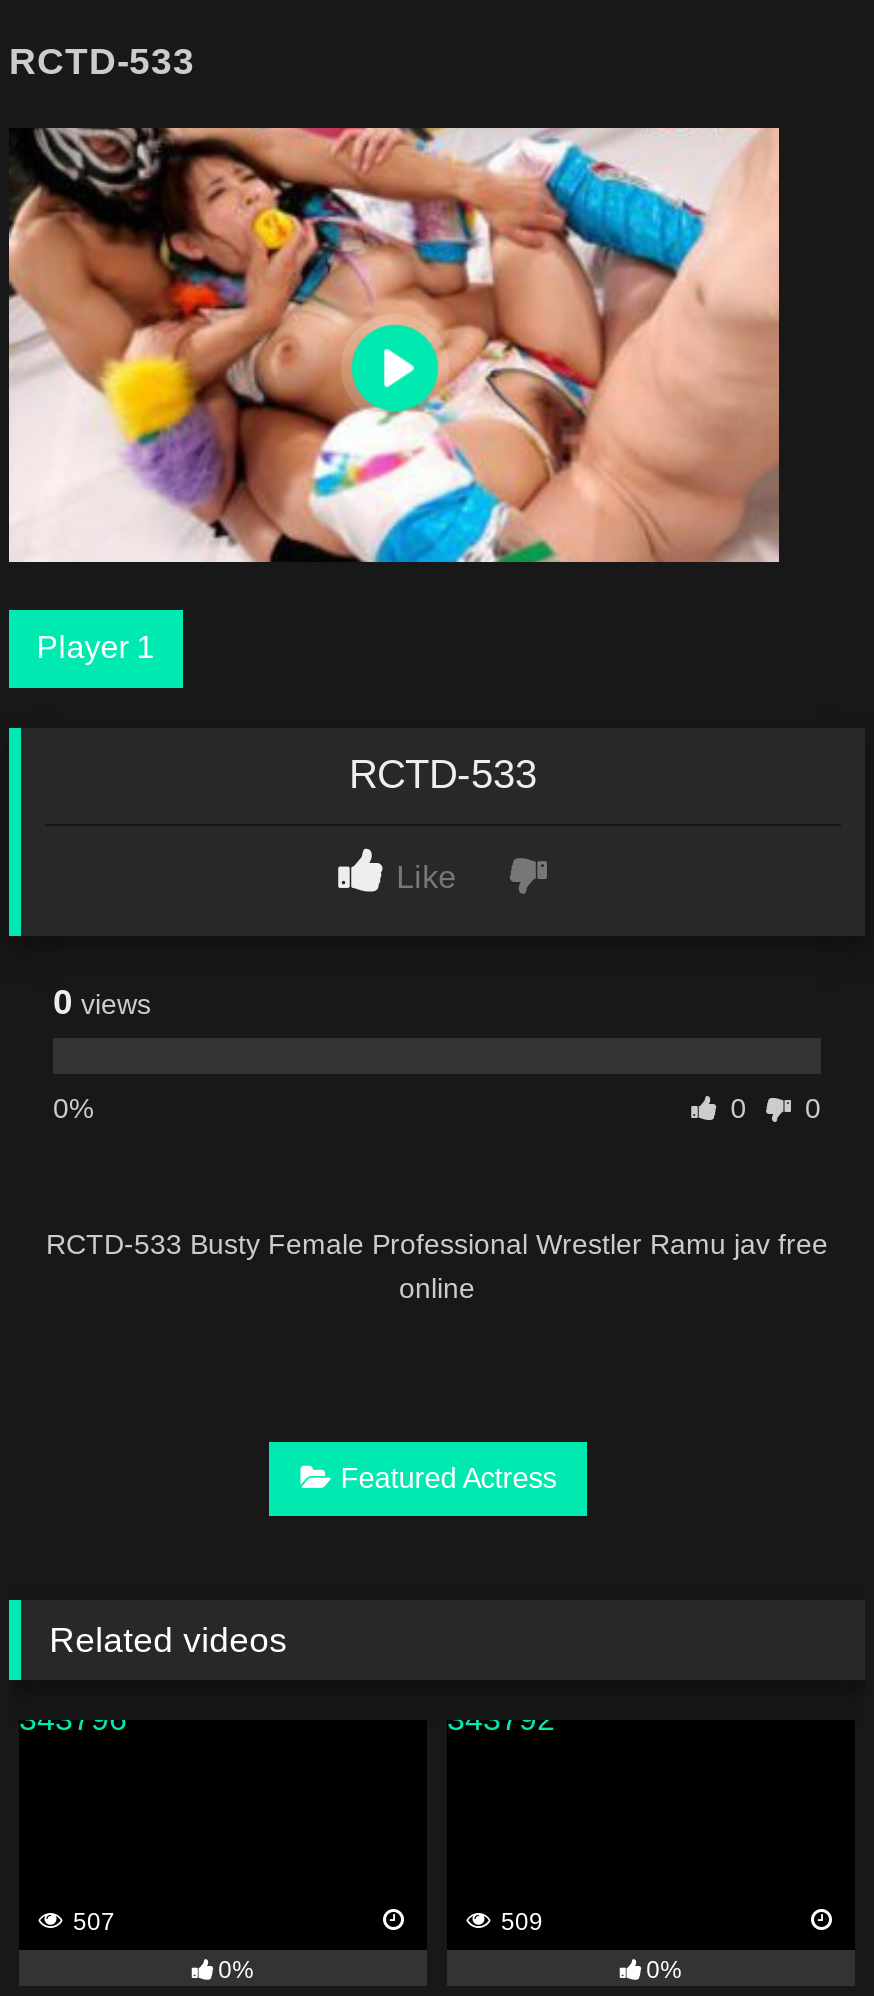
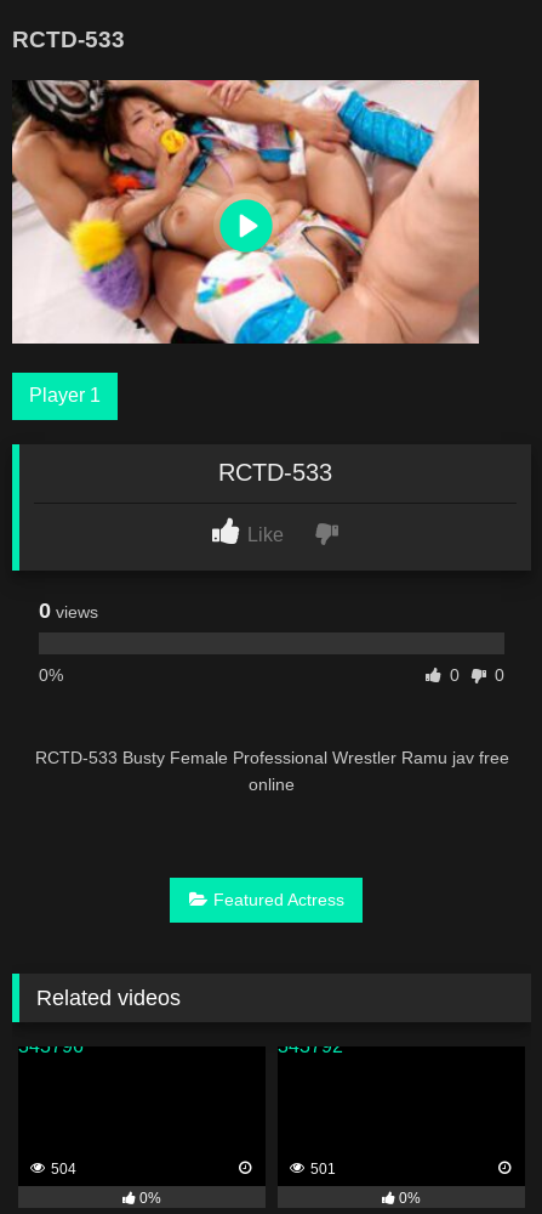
[67,1908,115,1936] 507 -> [47,1161,76,1178] 504
[495,1908,543,1936] 509 -> [307,1161,336,1178] 501

